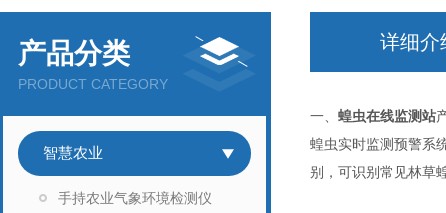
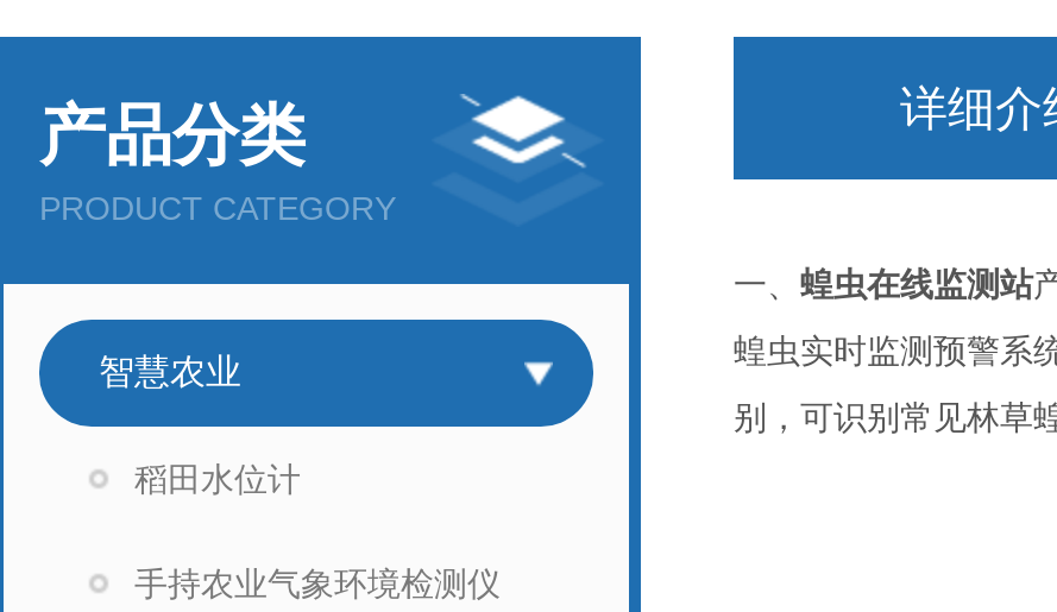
none -> [134,460,301,498] 稻田水位计

